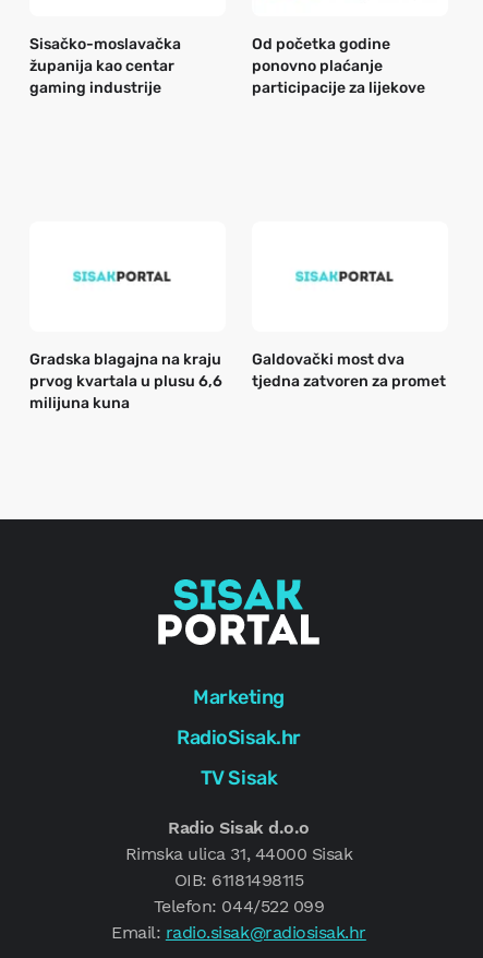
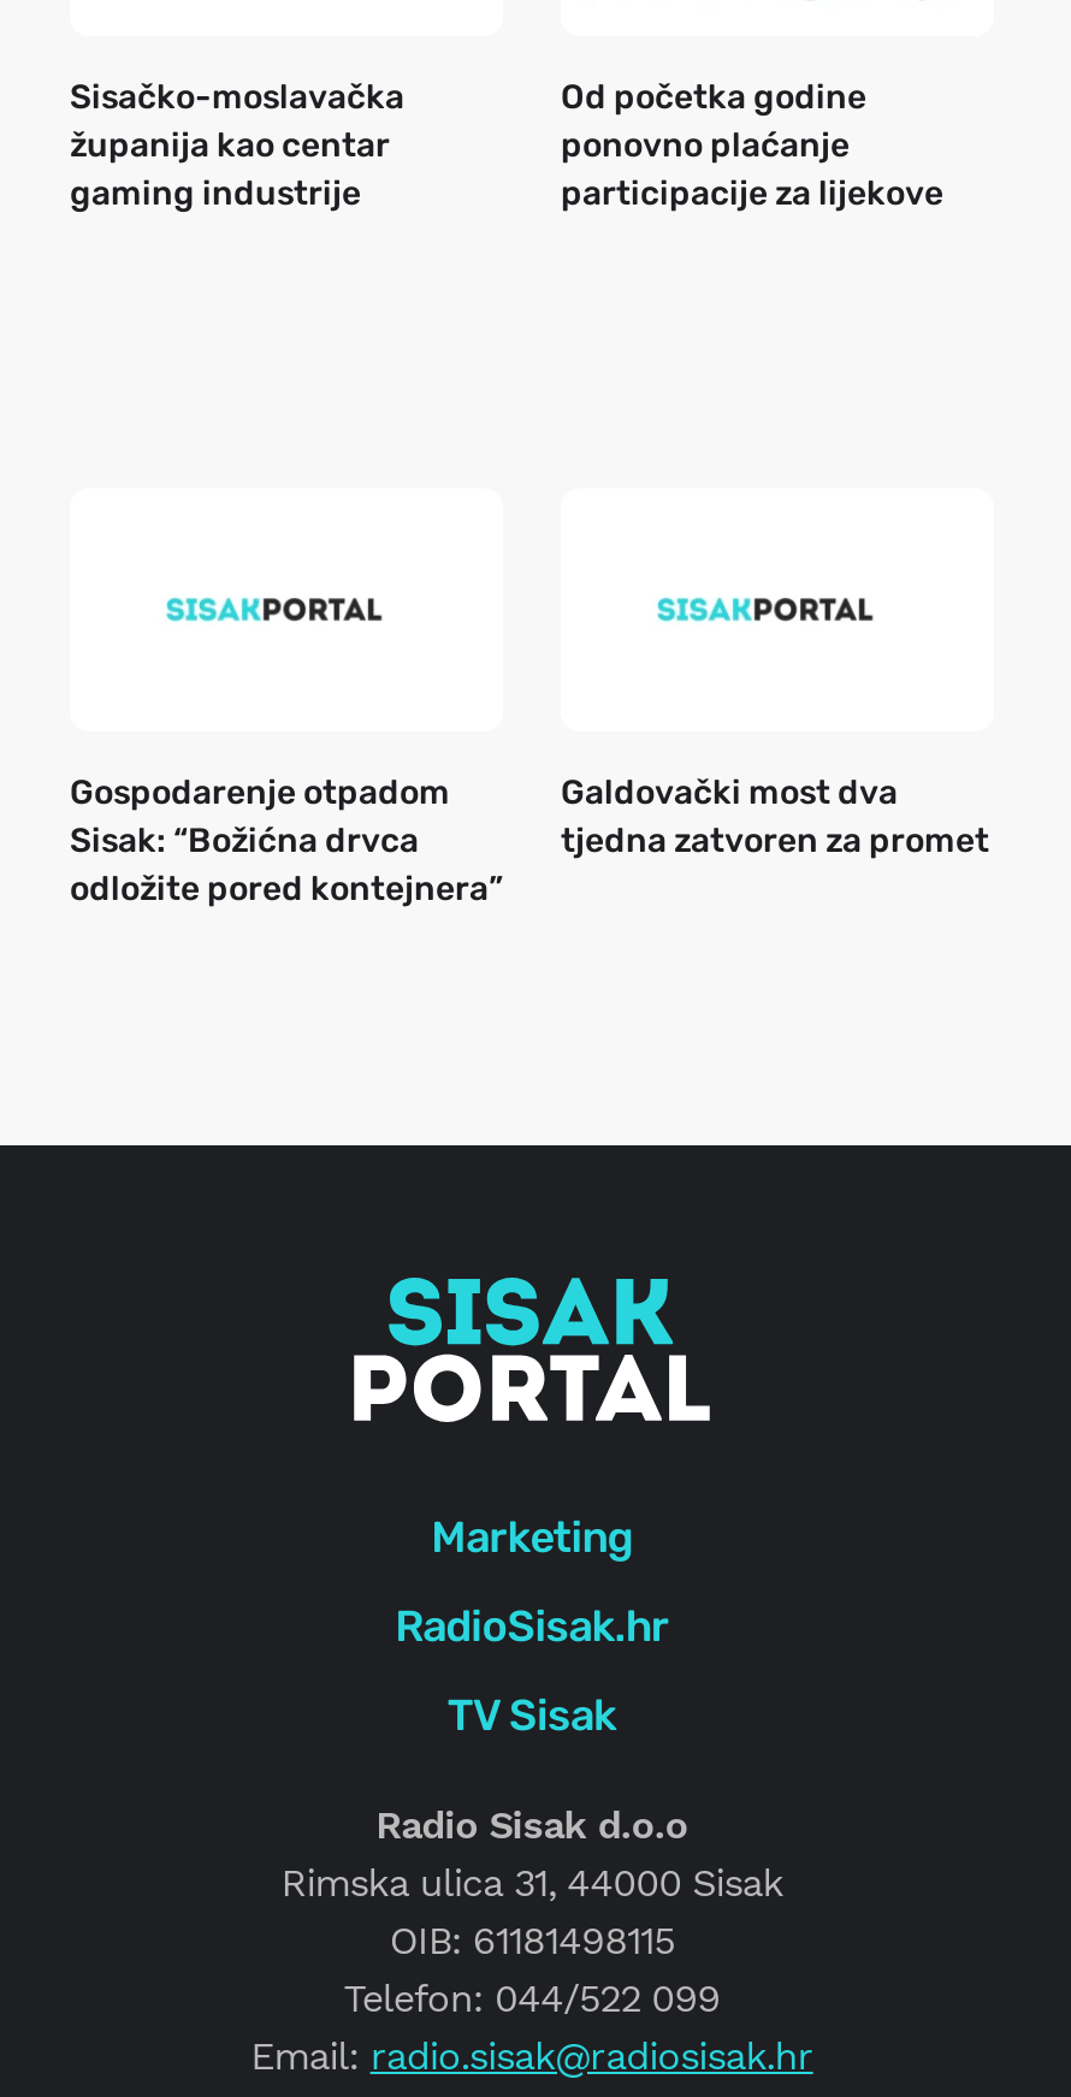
[29,351,222,413] Gradska blagajna na kraju | prvog kvartala u plusu 6,6 | milijuna kuna -> [70,774,503,911] Gospodarenje otpadom | Sisak: “Božićna drvca | odložite pored kontejnera”

